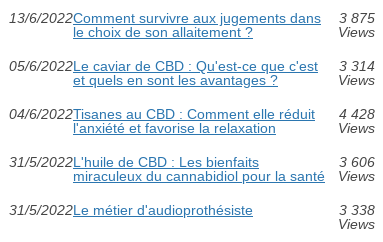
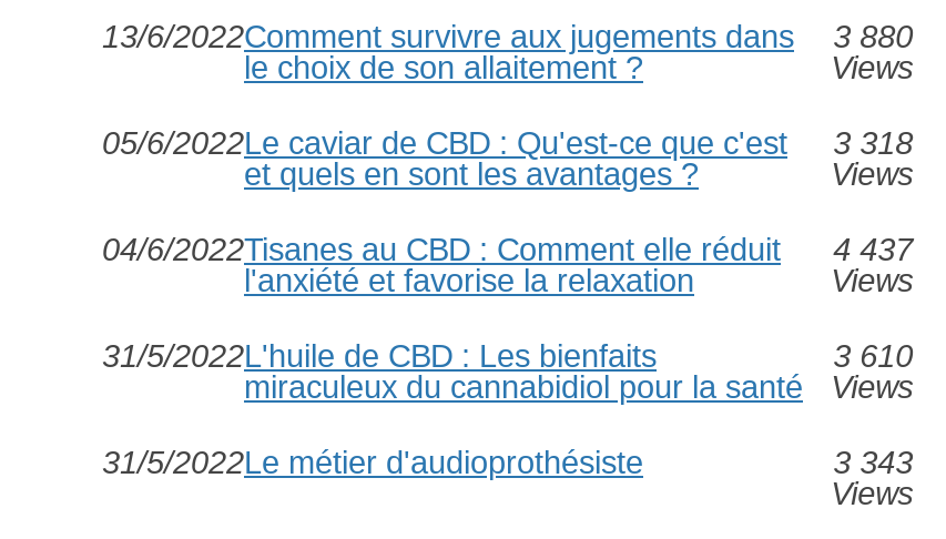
[9,10,375,26] 13/6/2022Comment survivre aux jugements dans 3 875 -> [102,19,913,54] 13/6/2022Comment survivre aux jugements dans 3 880
[9,58,375,74] 05/6/2022Le caviar de CBD : Qu'est-ce que c'est 3 314 -> [102,125,913,161] 05/6/2022Le caviar de CBD : Qu'est-ce que c'est 3 318
[9,106,375,122] 04/6/2022Tisanes au CBD : Comment elle réduit 4 428 -> [102,232,913,267] 04/6/2022Tisanes au CBD : Comment elle réduit 4 437
[339,154,375,170] 3 606 -> [833,338,913,374] 3 610
[339,202,375,218] 3 338 -> [833,445,913,480] 3 343

